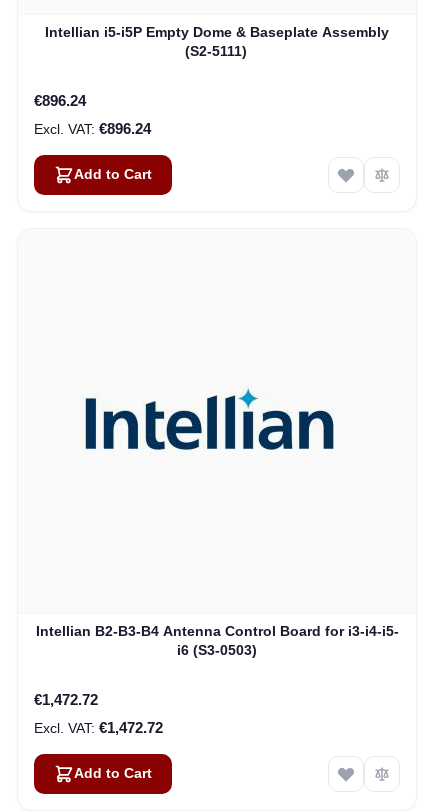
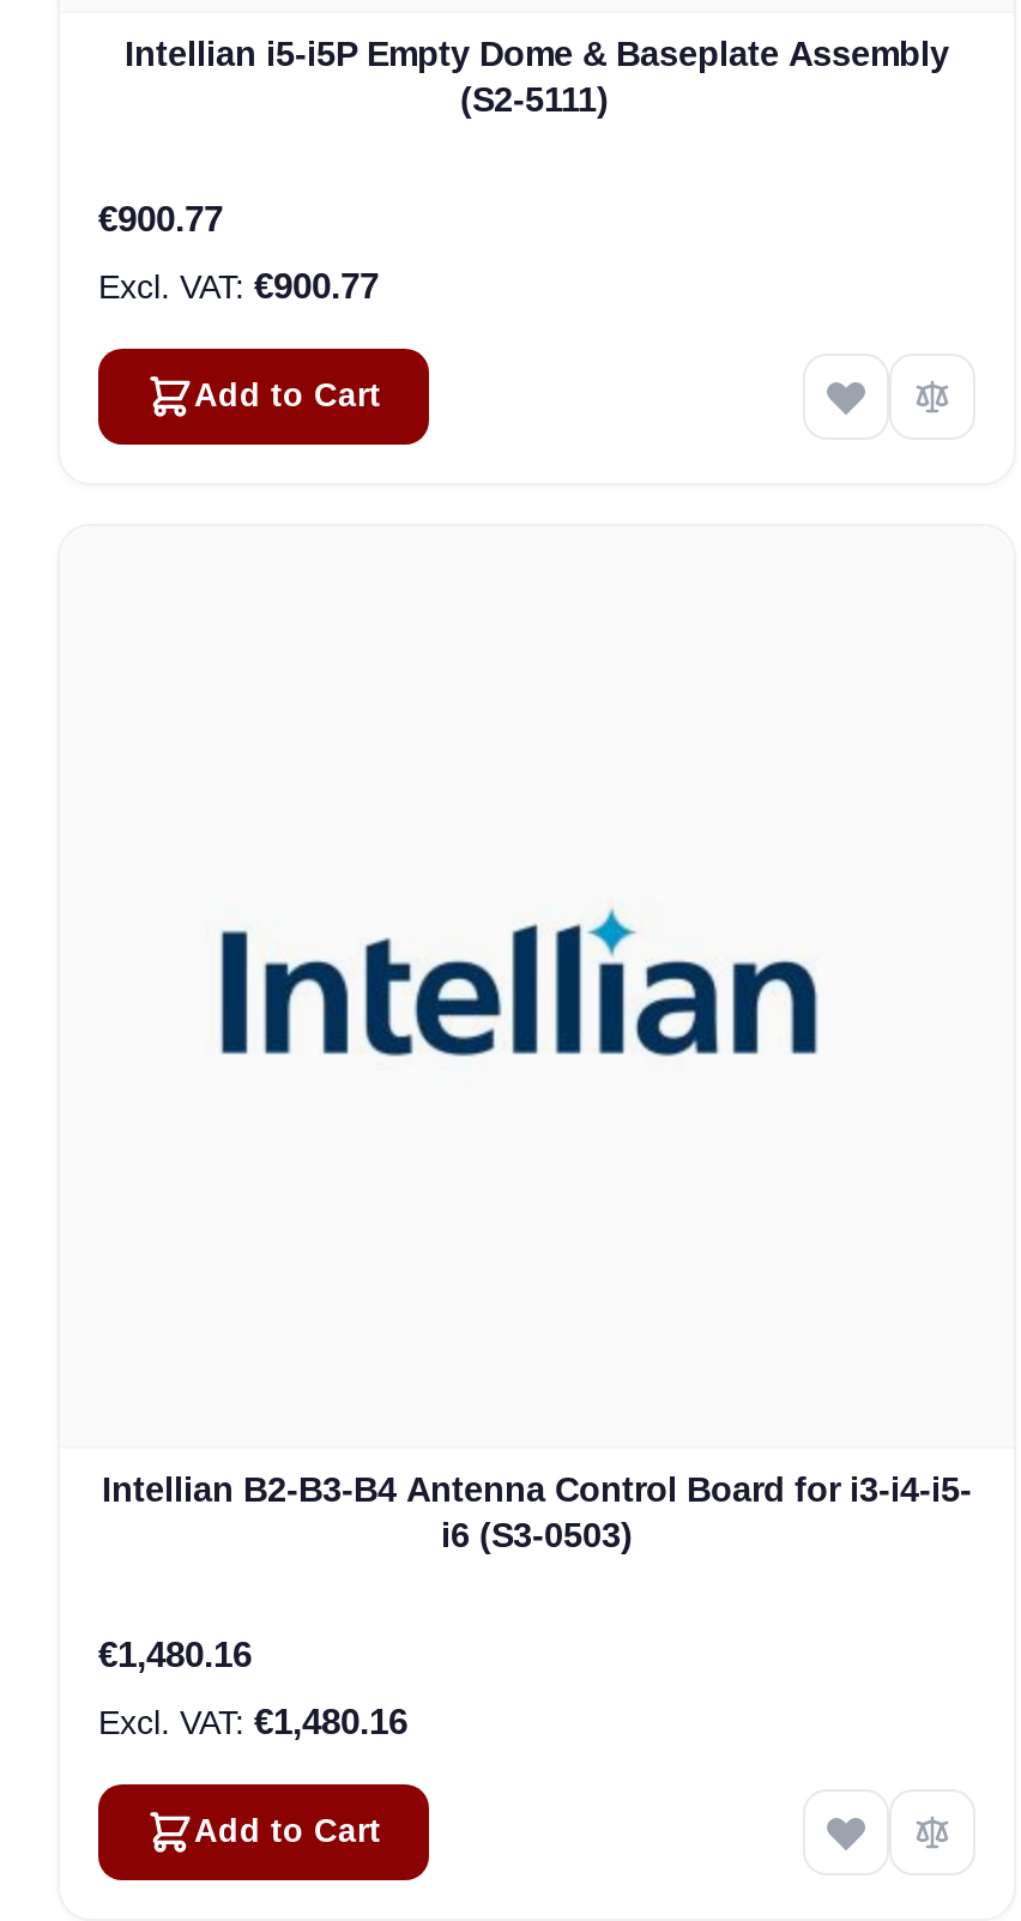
[34,92,86,109] €896.24 -> [98,199,223,239] €900.77
[99,120,151,137] €896.24 -> [254,266,379,307] €900.77
[34,691,98,708] €1,472.72 -> [98,1634,252,1675] €1,480.16
[99,719,163,736] €1,472.72 -> [254,1701,407,1742] €1,480.16

